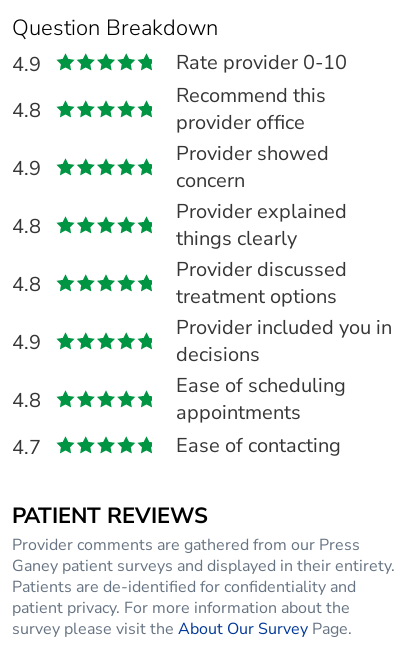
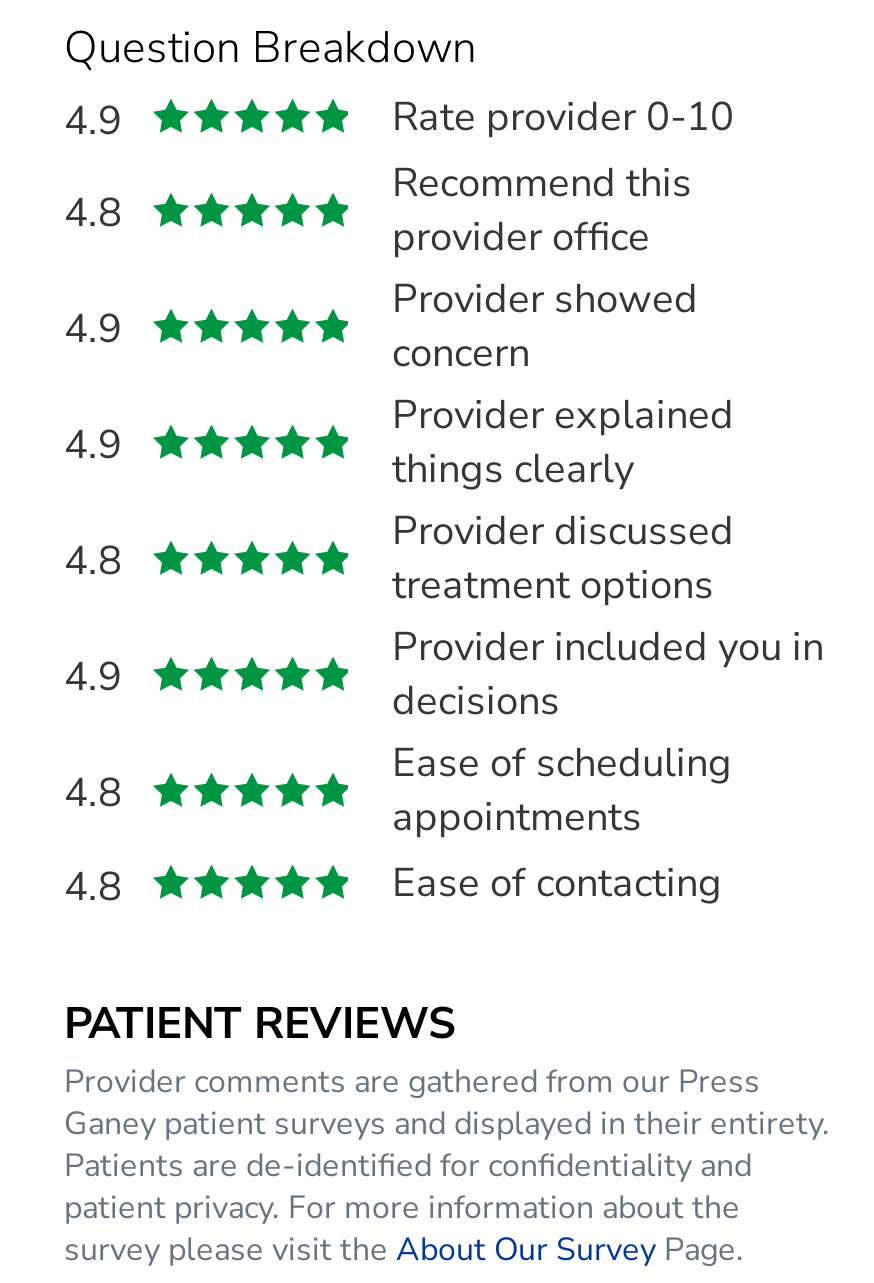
[12,213,41,240] 4.8 -> [64,418,122,472] 4.9
[12,433,41,460] 4.7 -> [64,859,122,913] 4.8

